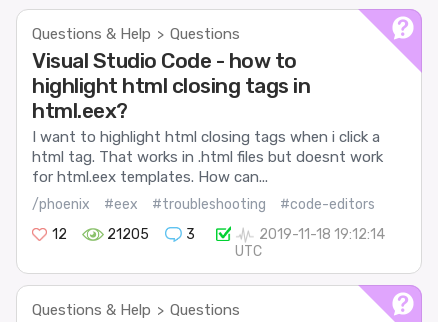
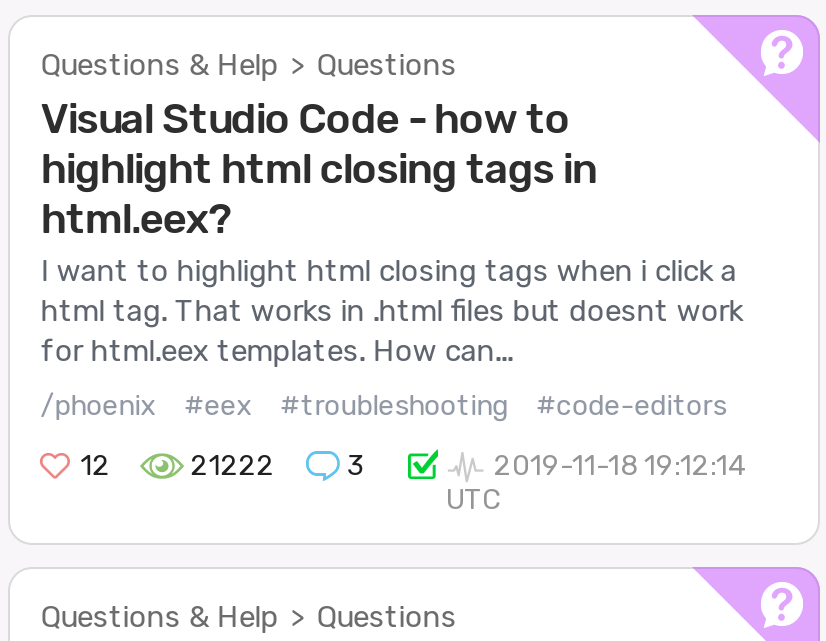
[107,226,149,243] 21205 -> [191,449,275,483] 21222

